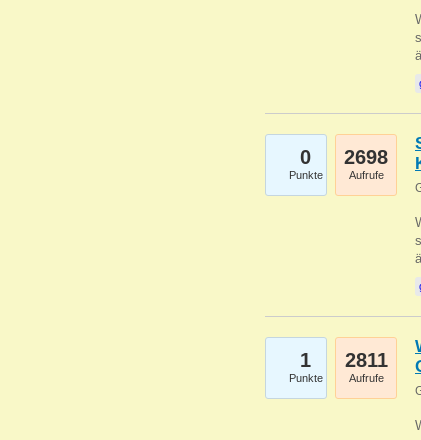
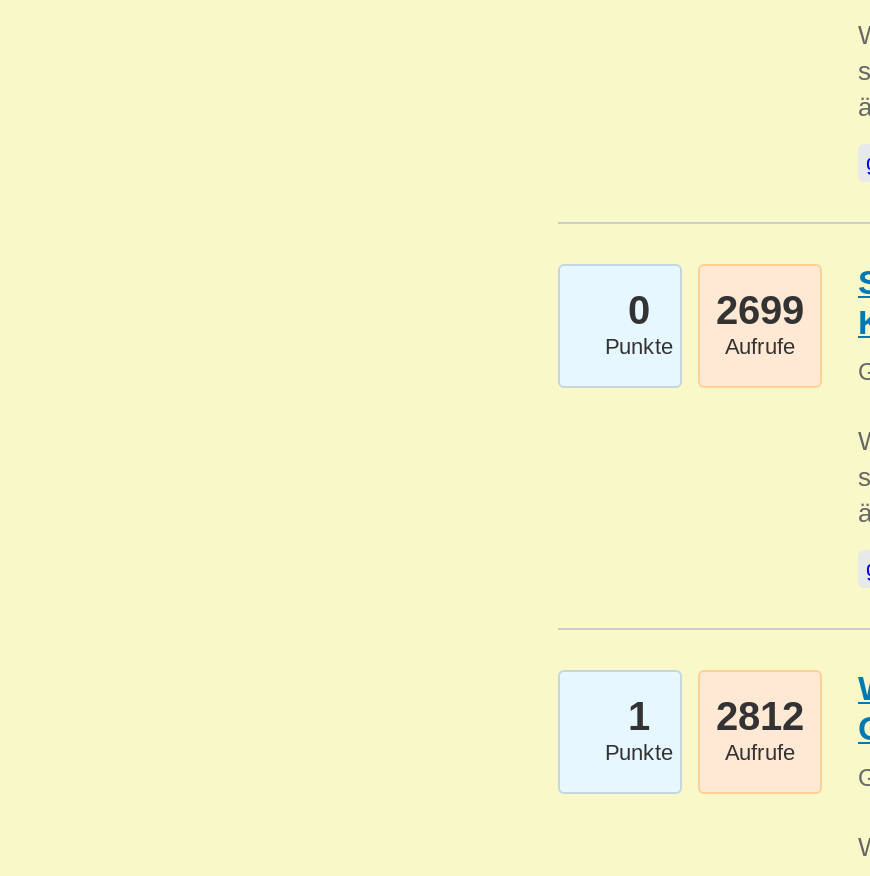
[344,146,388,168] 2698 -> [716,288,804,332] 2699
[344,349,387,371] 2811 -> [716,694,804,738] 2812

